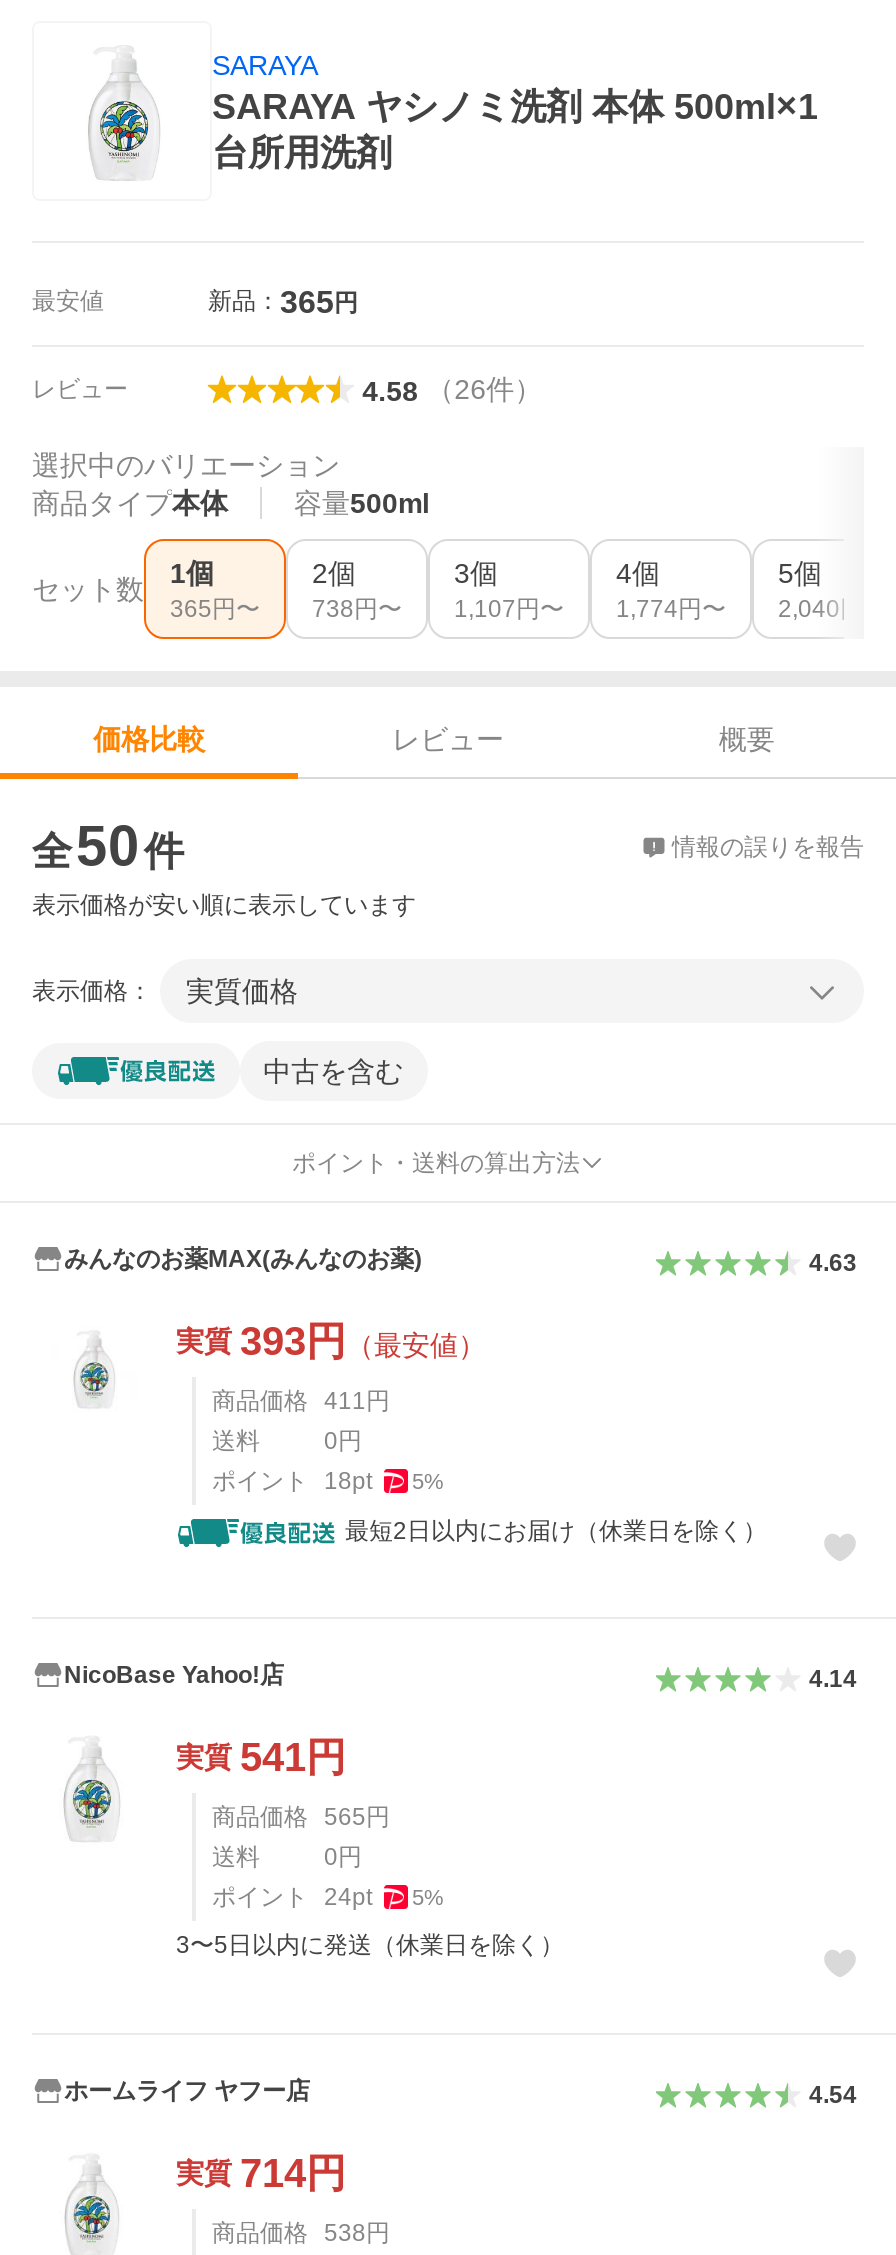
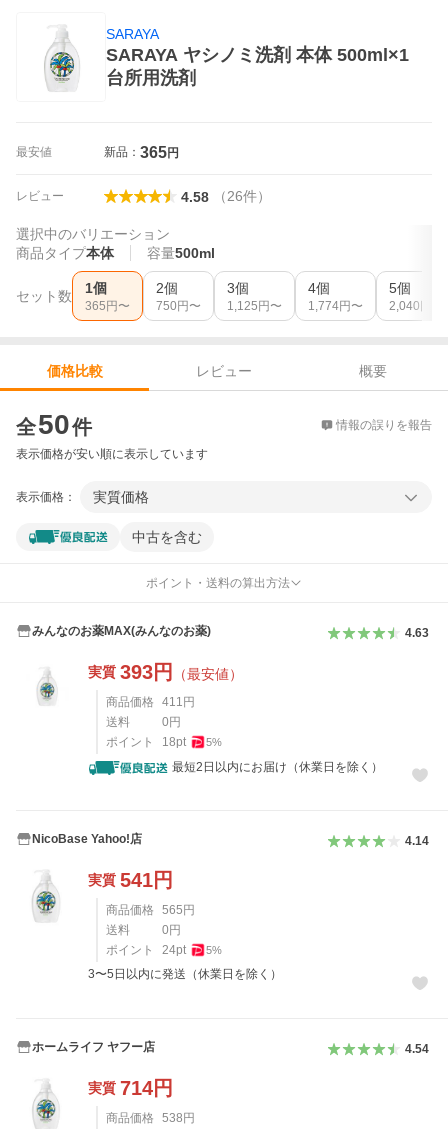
[312,595,402,623] 738円〜 -> [156,299,201,313] 750円〜
[454,595,564,623] 1,107円〜 -> [227,299,282,313] 1,125円〜

